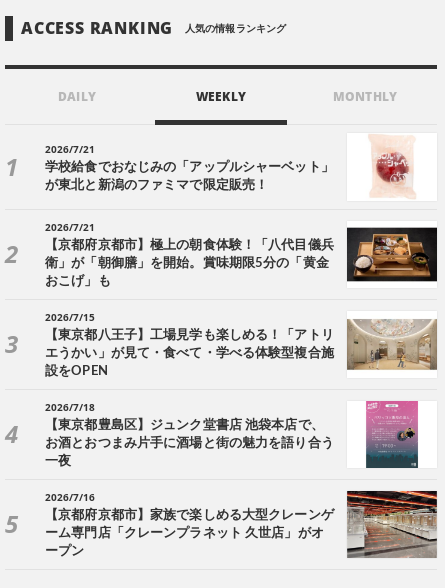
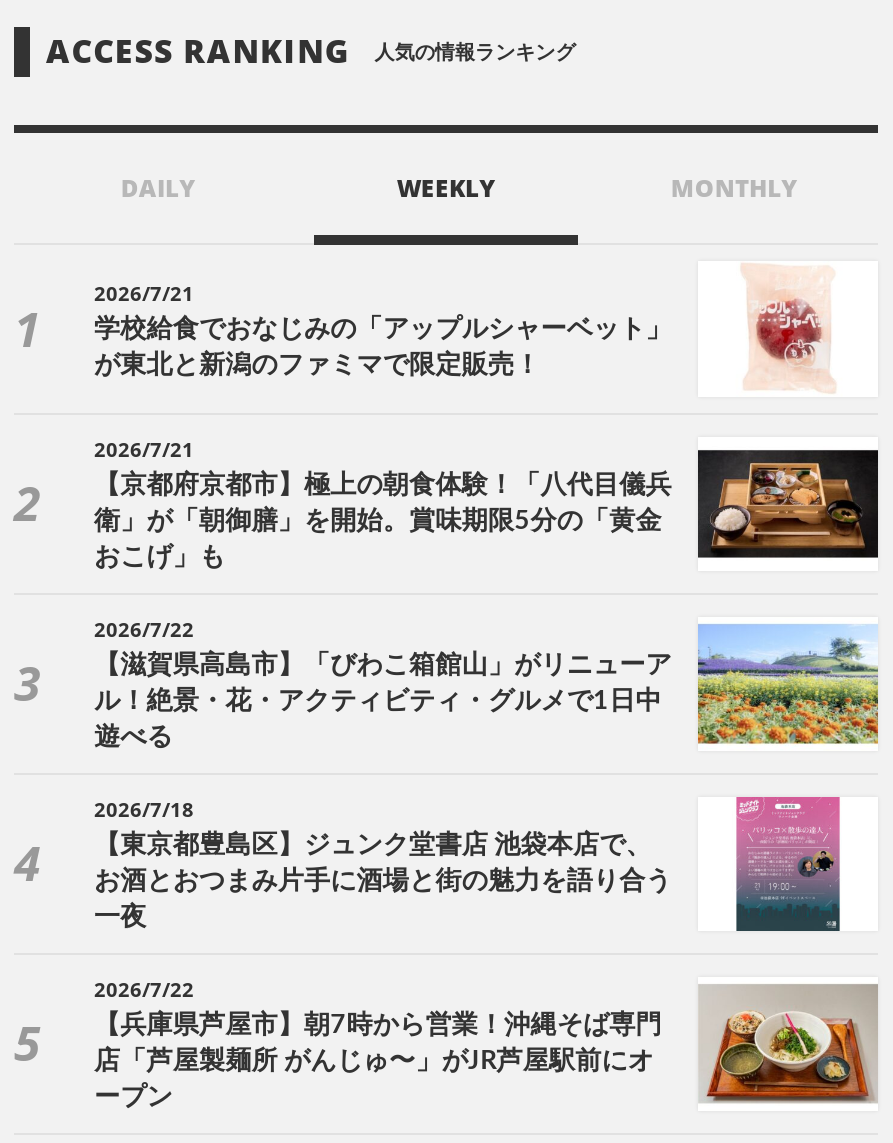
[45,310,438,378] [image] | 2026/7/15 | 【東京都八王子】工場見学も楽しめる！「アトリ | エうかい」が見て・食べて・学べる体験型複合施 | 設をOPEN -> [94,615,880,751] [image] | 2026/7/22 | 【滋賀県高島市】「びわこ箱館山」がリニューア | ル！絶景・花・アクティビティ・グルメで1日中 | 遊べる
[45,490,95,504] 2026/7/16 -> [94,975,194,1003] 2026/7/22
[45,490,438,559] [image] | 【京都府京都市】家族で楽しめる大型クレーンゲ -> [94,977,878,1111] [image] | 【兵庫県芦屋市】朝7時から営業！沖縄そば専門
[45,527,324,540] ーム専門店「クレーンプラネット 久世店」がオ -> [94,1049,654,1075] 店「芦屋製麺所 がんじゅ〜」がJR芦屋駅前にオ

